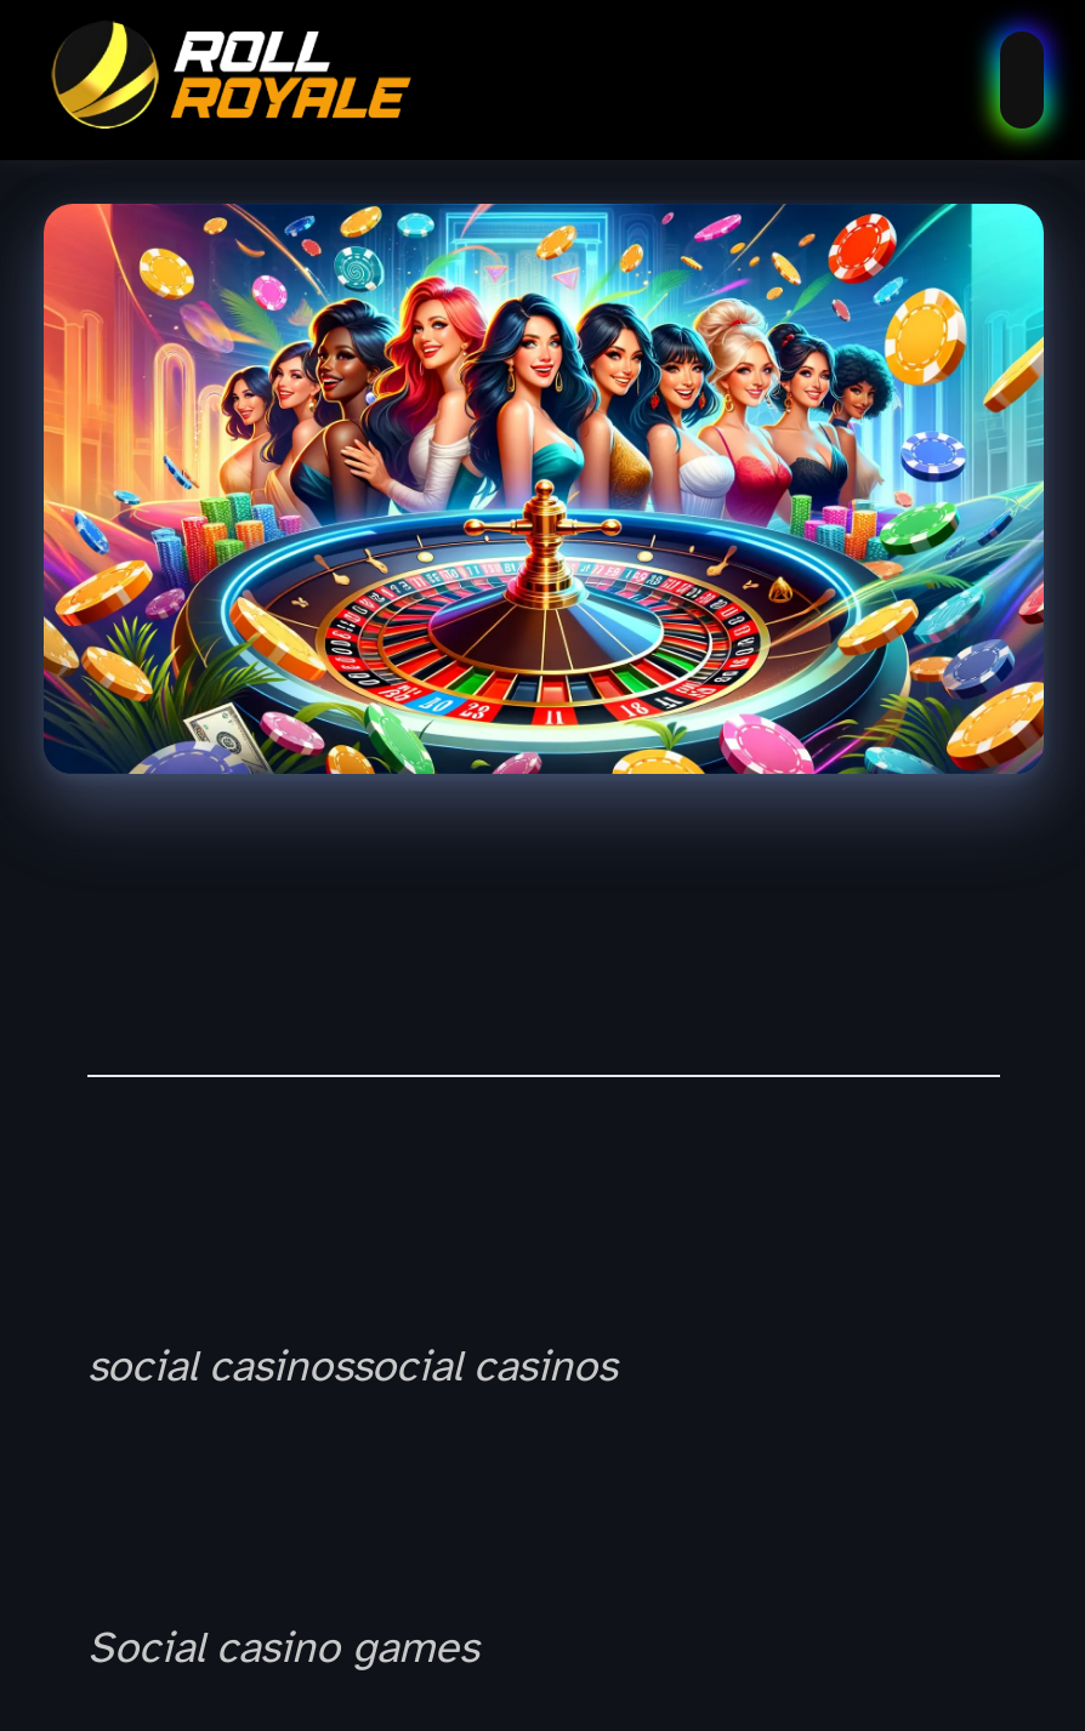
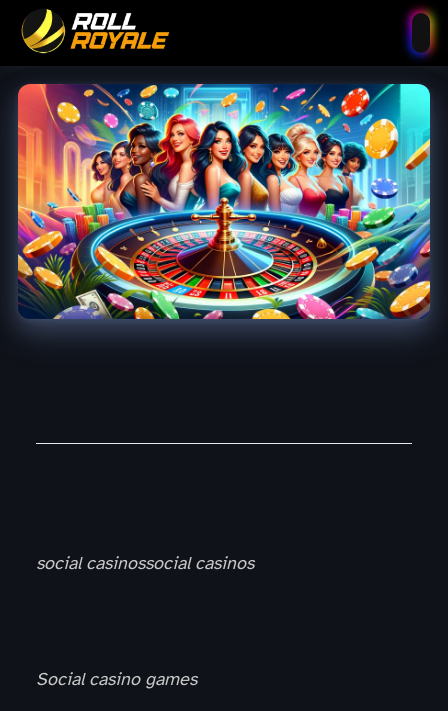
[981,17,1063,146] [image] -> [405,7,438,59] [image]

